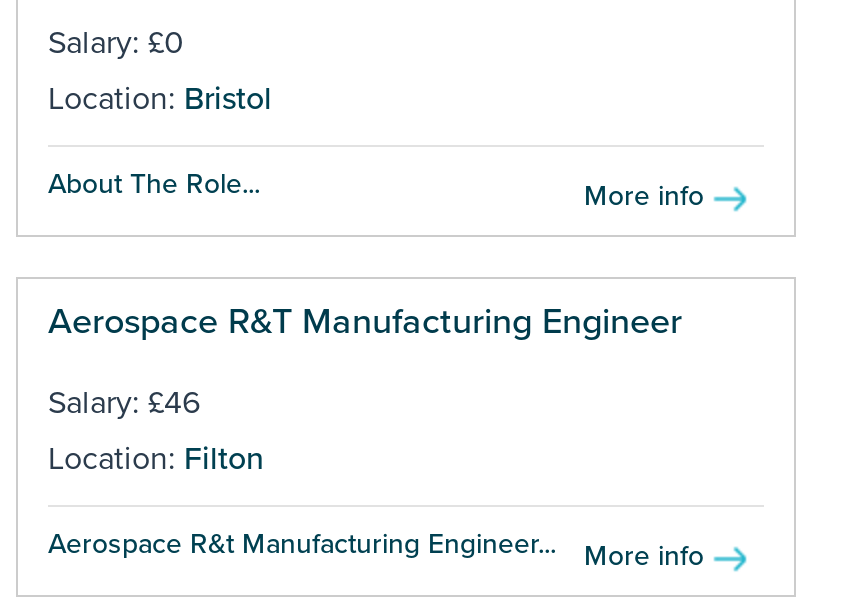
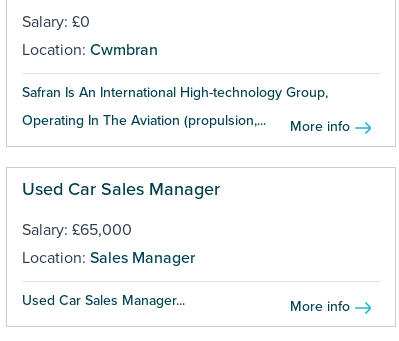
[48,78,272,200] Location: Bristol | About The Role... -> [22,39,328,128] Location: Cwmbran | Safran Is An International High-technology Group, | Operating In The Aviation (propulsion,...
[48,298,682,342] Aerospace R&T Manufacturing Engineer -> [22,177,220,199] Used Car Sales Manager
[48,382,264,478] Salary: £46 | Location: Filton -> [22,219,195,267] Salary: £65,000 | Location: Sales Manager
[48,526,556,560] Aerospace R&t Manufacturing Engineer... -> [22,291,185,308] Used Car Sales Manager...

